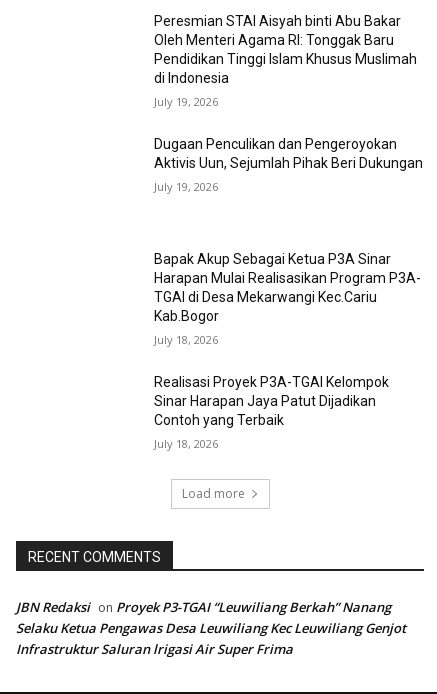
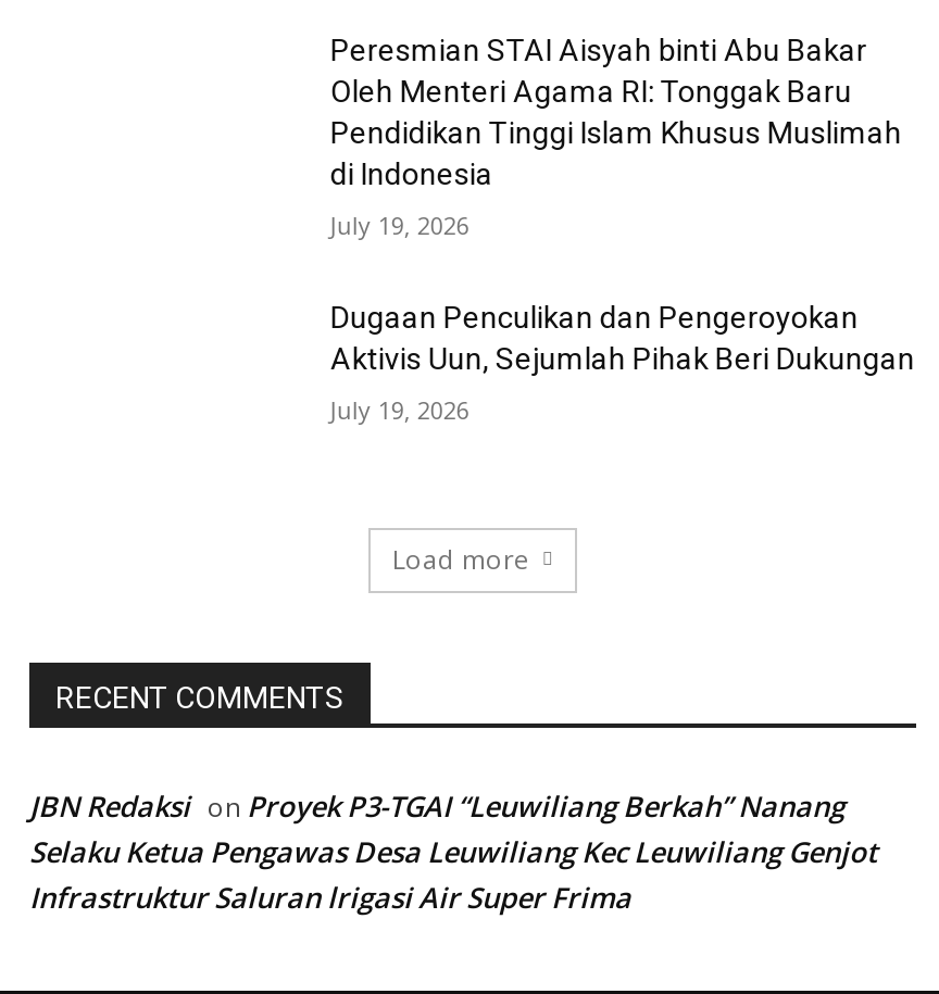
[154,251,421,451] Bapak Akup Sebagai Ketua P3A Sinar | Harapan Mulai Realisasikan Program P3A- | TGAI di Desa Mekarwangi Kec.Cariu | Kab.Bogor | July 18, 2026 | Realisasi Proyek P3A-TGAI Kelompok | Sinar Harapan Jaya Patut Dijadikan | Contoh yang Terbaik | July 18, 2026 -> none

